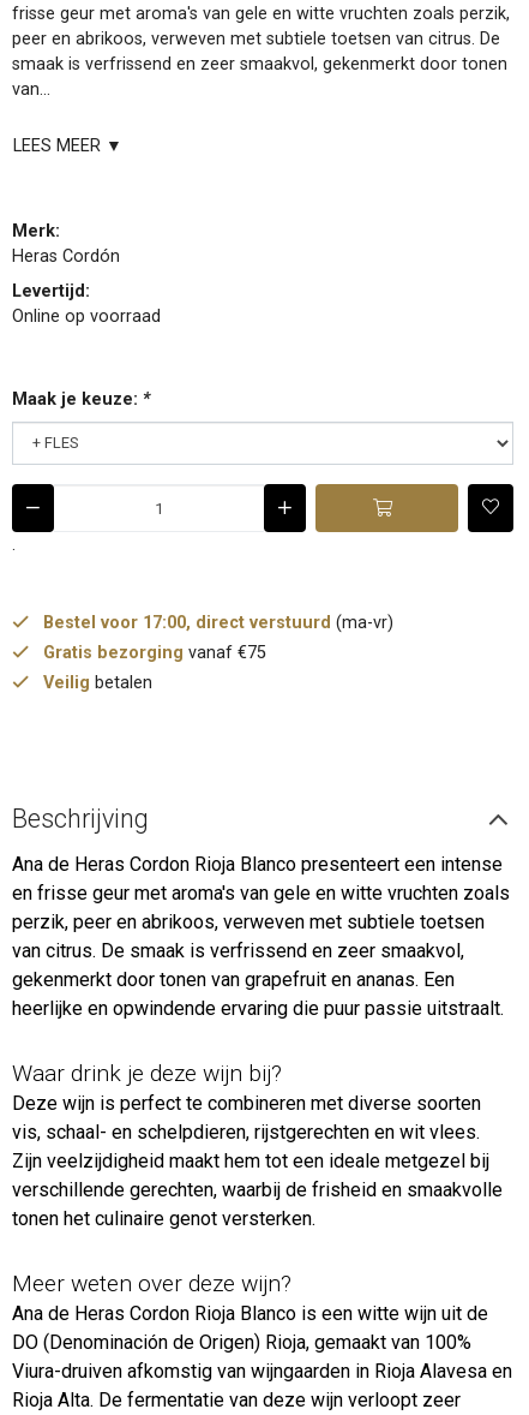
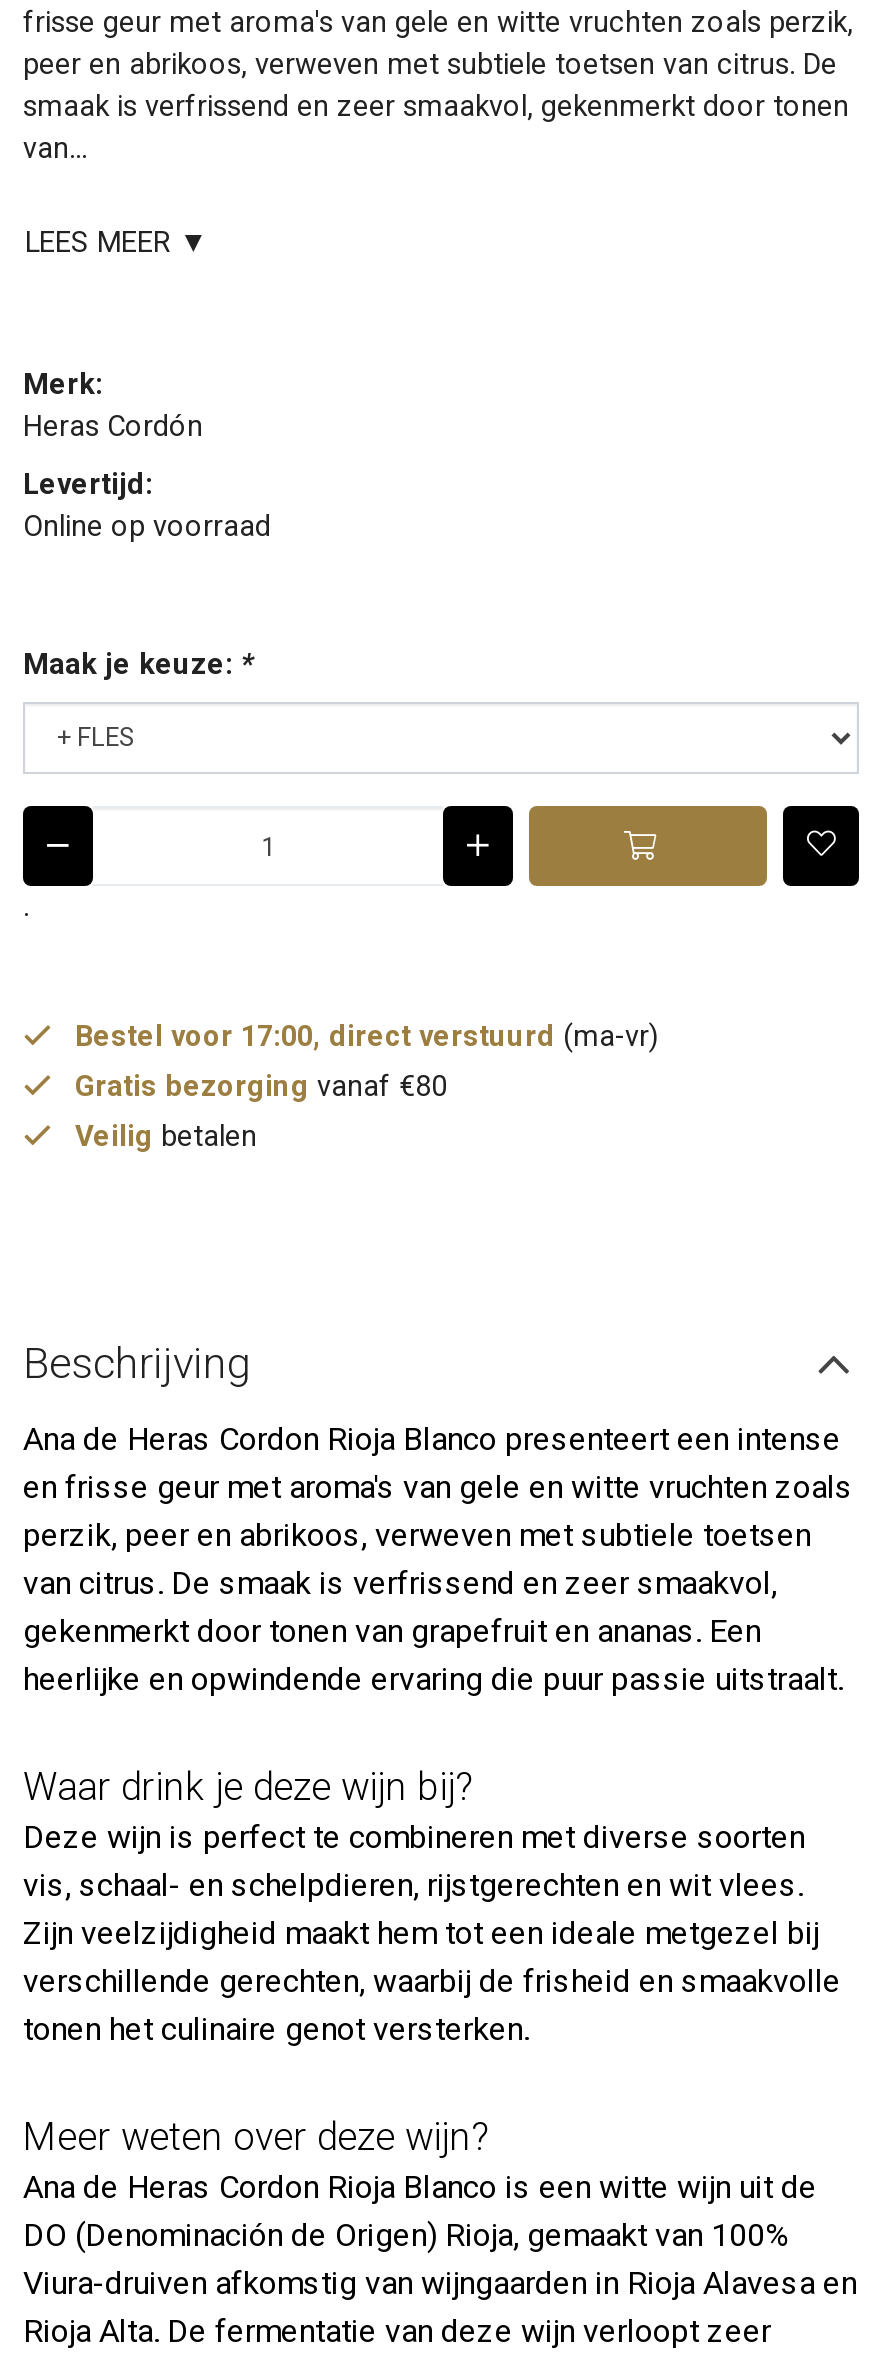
[43,643,266,663] Gratis bezorging vanaf €75 -> [75,1070,447,1104] Gratis bezorging vanaf €80

